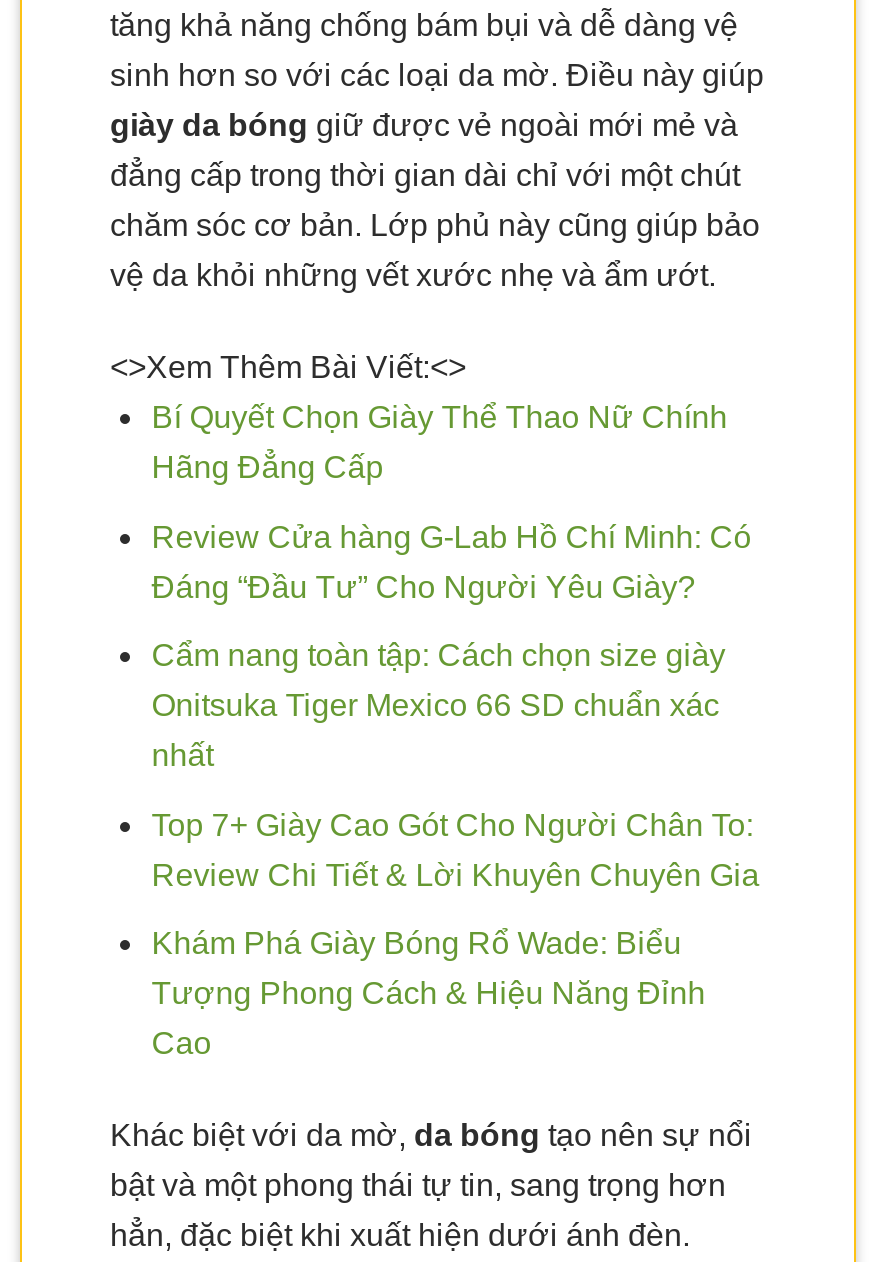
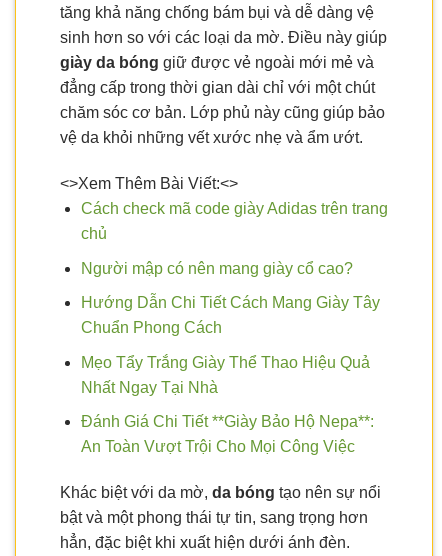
[152,400,760,1061] Bí Quyết Chọn Giày Thể Thao Nữ Chính | Hãng Đẳng Cấp | Review Cửa hàng G-Lab Hồ Chí Minh: Có | Đáng “Đầu Tư” Cho Người Yêu Giày? | Cẩm nang toàn tập: Cách chọn size giày | Onitsuka Tiger Mexico 66 SD chuẩn xác | nhất | Top 7+ Giày Cao Gót Cho Người Chân To: | Review Chi Tiết & Lời Khuyên Chuyên Gia | Khám Phá Giày Bóng Rổ Wade: Biểu | Tượng Phong Cách & Hiệu Năng Đỉnh | Cao -> [81,200,388,455] Cách check mã code giày Adidas trên trang | chủ | Người mập có nên mang giày cổ cao? | Hướng Dẫn Chi Tiết Cách Mang Giày Tây | Chuẩn Phong Cách | Mẹo Tẩy Trắng Giày Thể Thao Hiệu Quả | Nhất Ngay Tại Nhà | Đánh Giá Chi Tiết **Giày Bảo Hộ Nepa**: | An Toàn Vượt Trội Cho Mọi Công Việc

